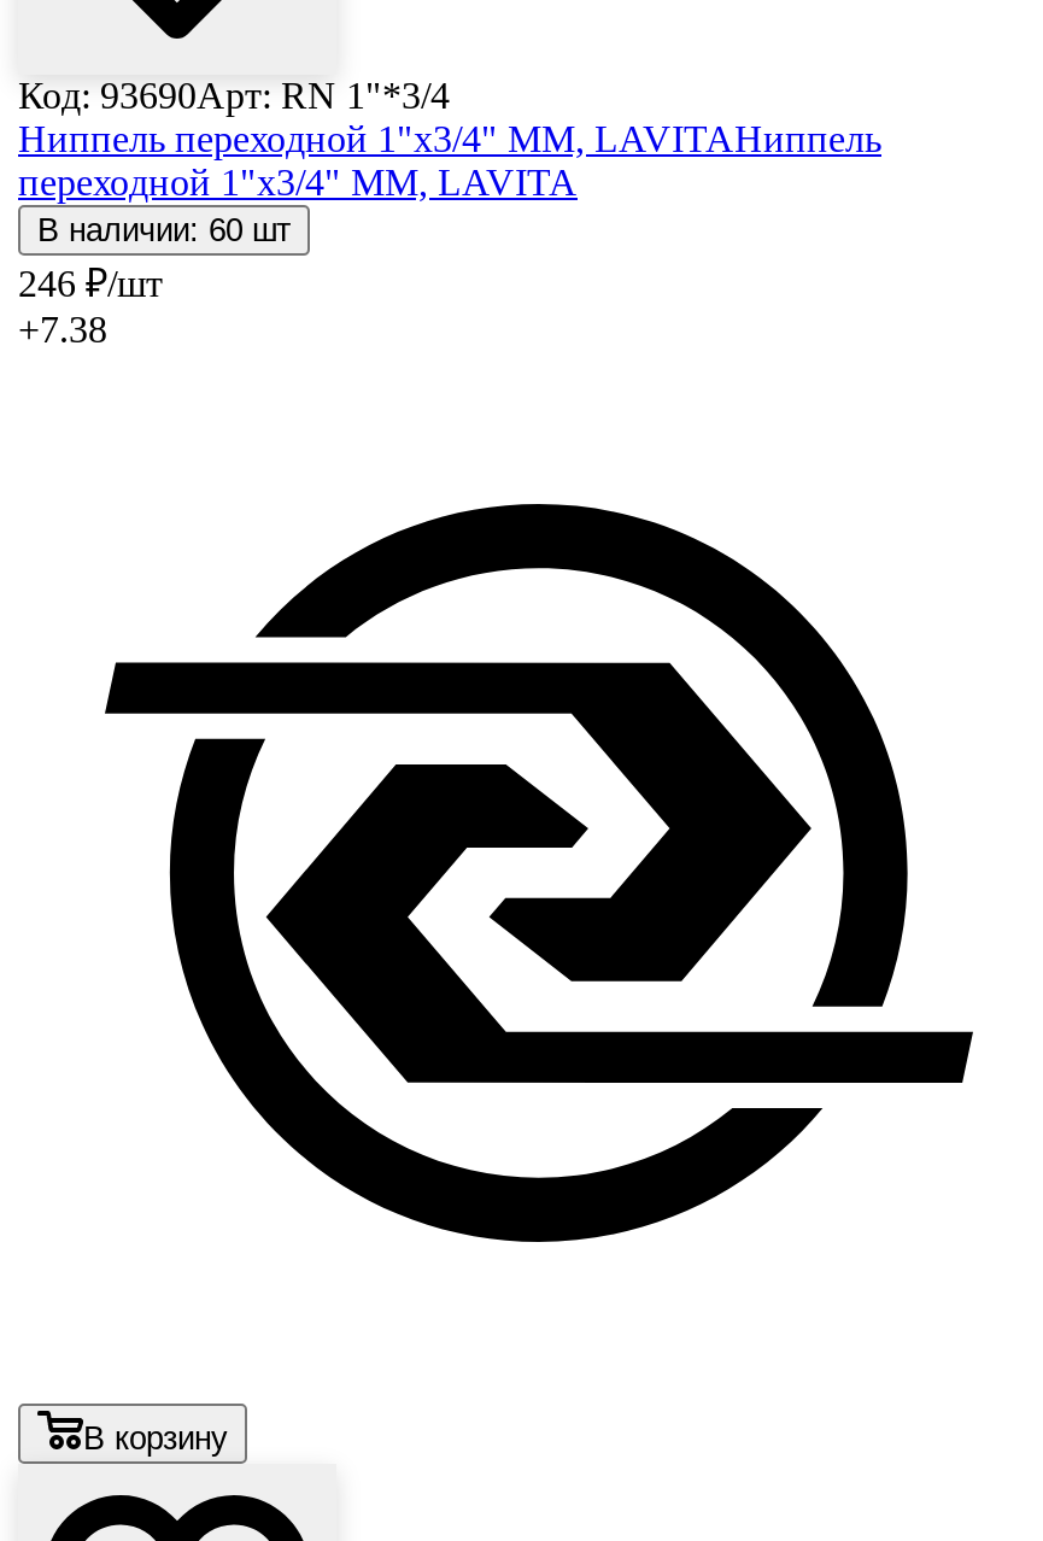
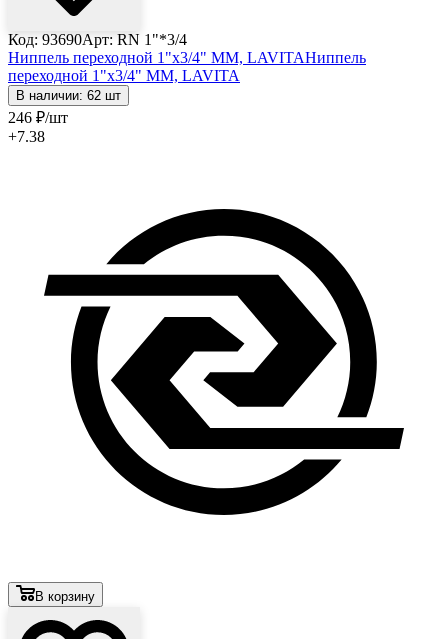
[37,213,291,249] В наличии: 60 шт -> [16,88,121,103] В наличии: 62 шт

